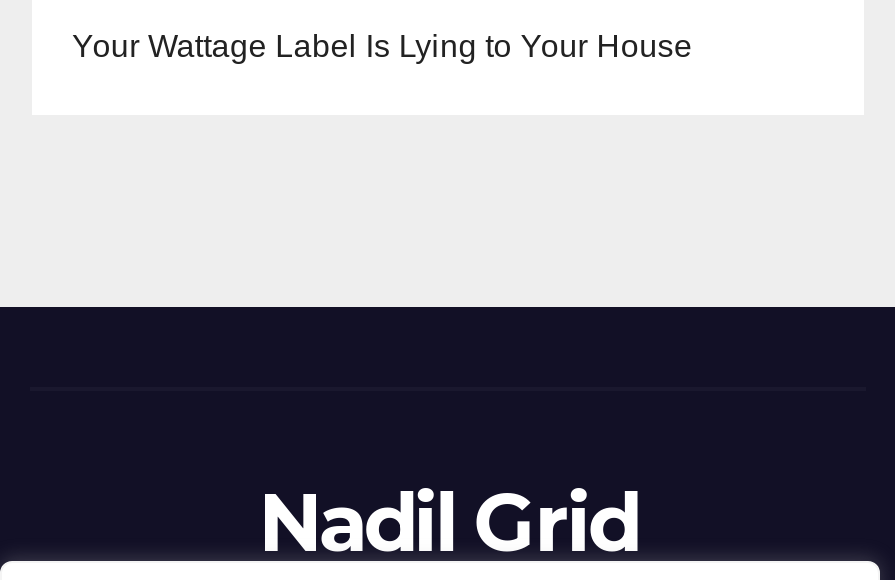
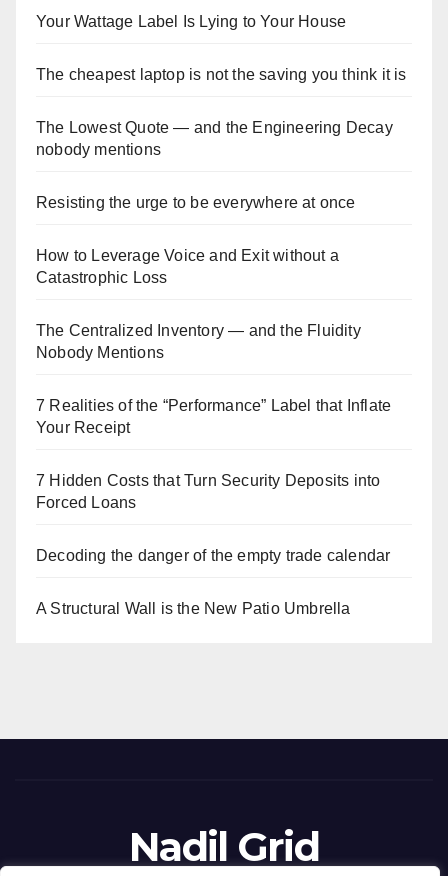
none -> [36,66,407,617] The cheapest laptop is not the saving you think it is | The Lowest Quote — and the Engineering Decay | nobody mentions | Resisting the urge to be everywhere at once | How to Leverage Voice and Exit without a | Catastrophic Loss | The Centralized Inventory — and the Fluidity | Nobody Mentions | 7 Realities of the “Performance” Label that Inflate | Your Receipt | 7 Hidden Costs that Turn Security Deposits into | Forced Loans | Decoding the danger of the empty trade calendar | A Structural Wall is the New Patio Umbrella

